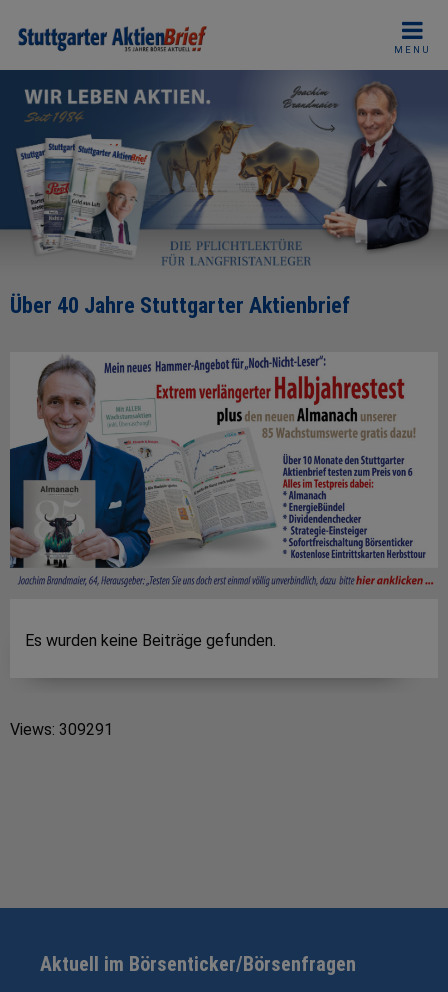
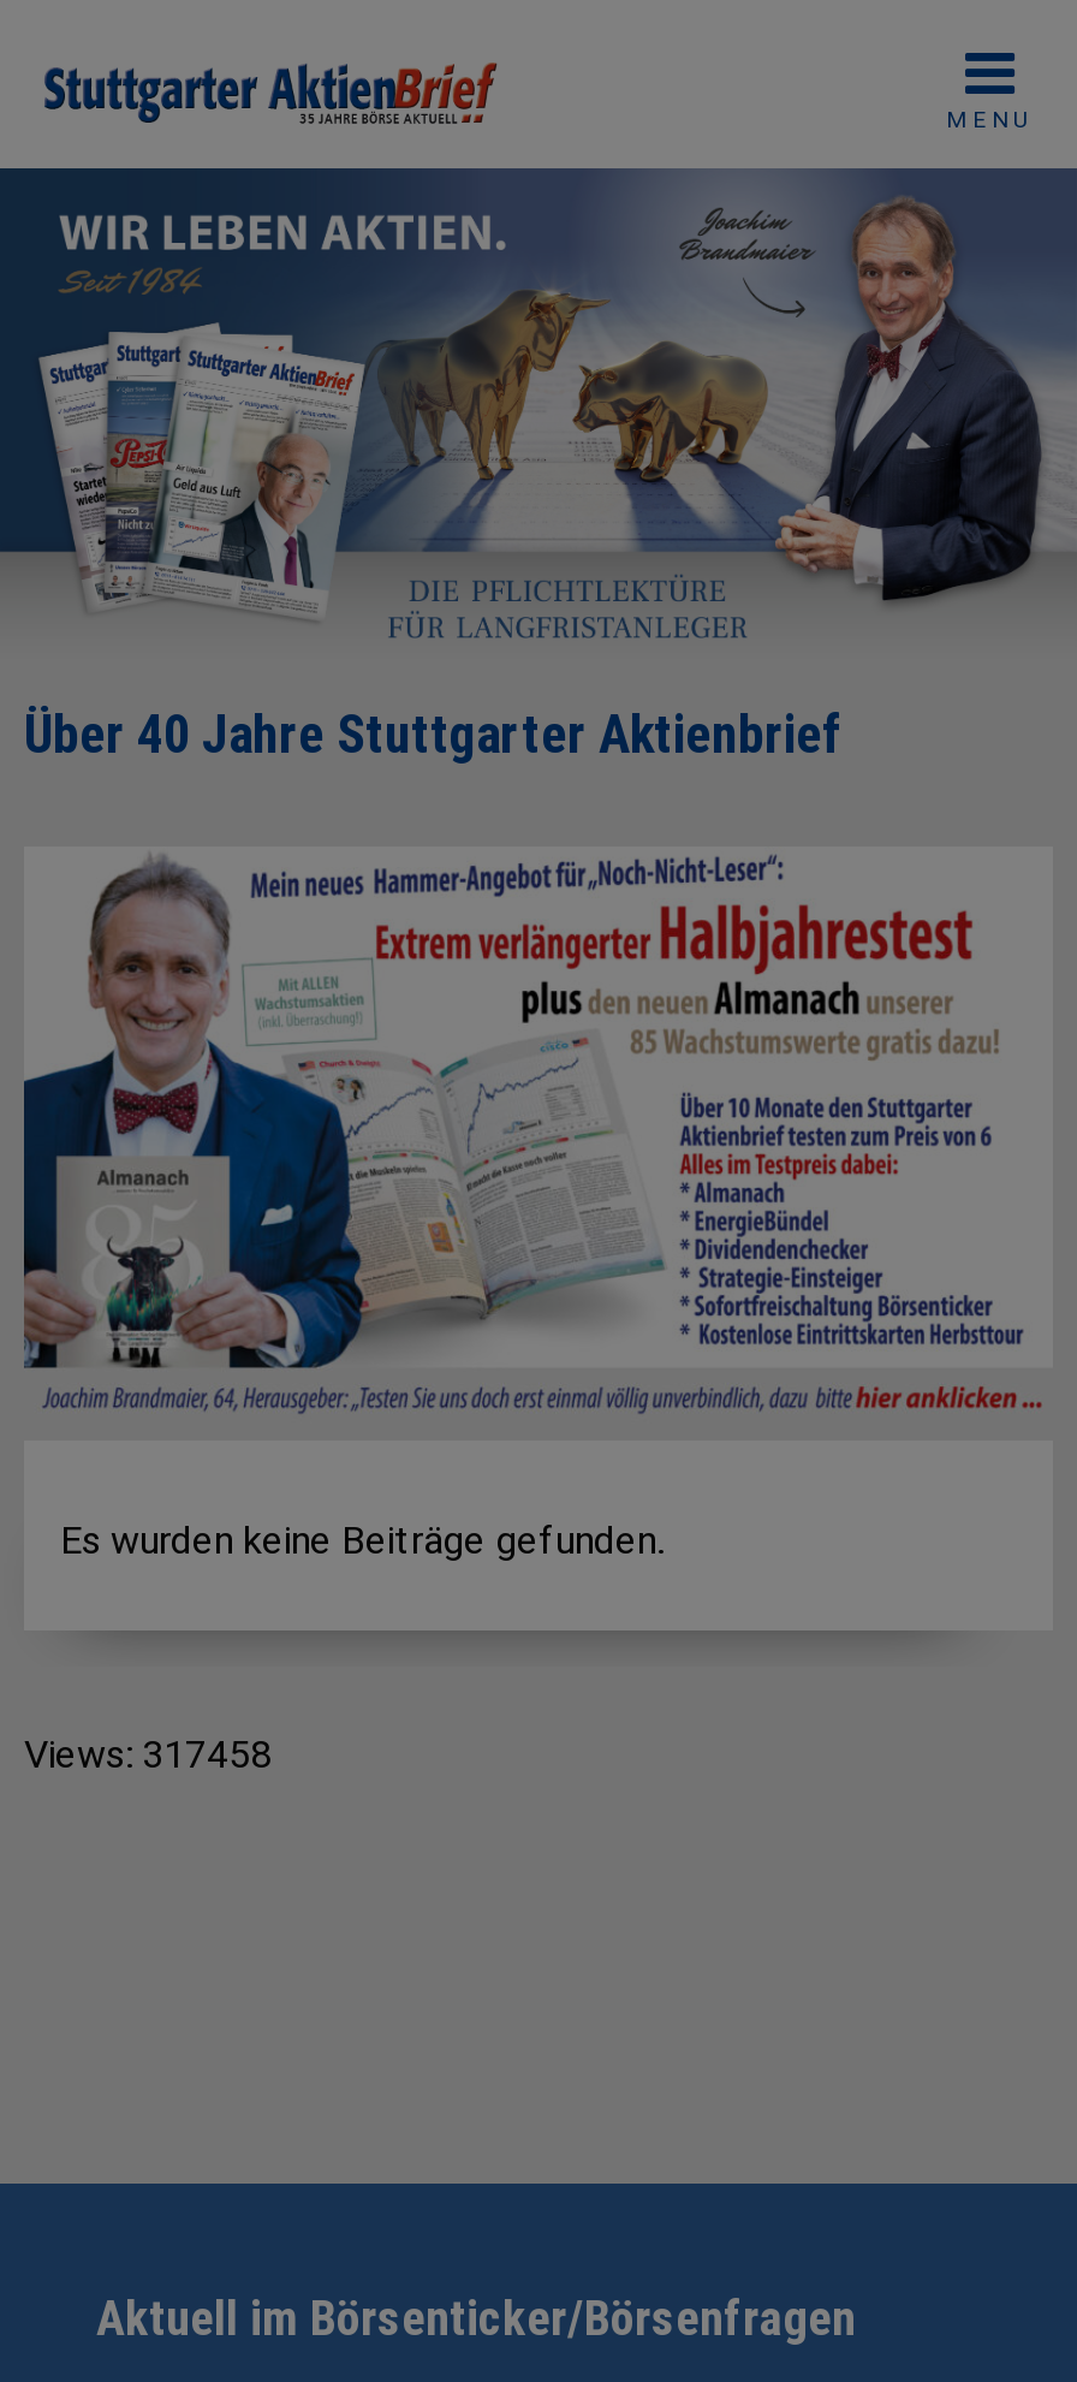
[10,720,113,739] Views: 309291 -> [24,1731,272,1777] Views: 317458

